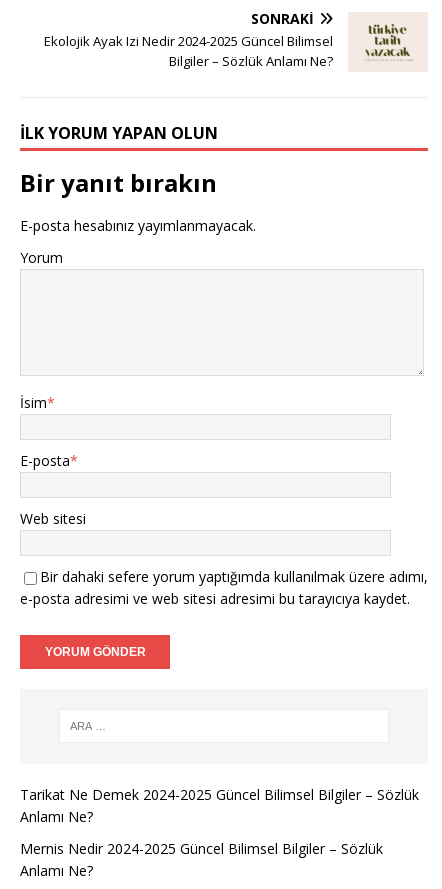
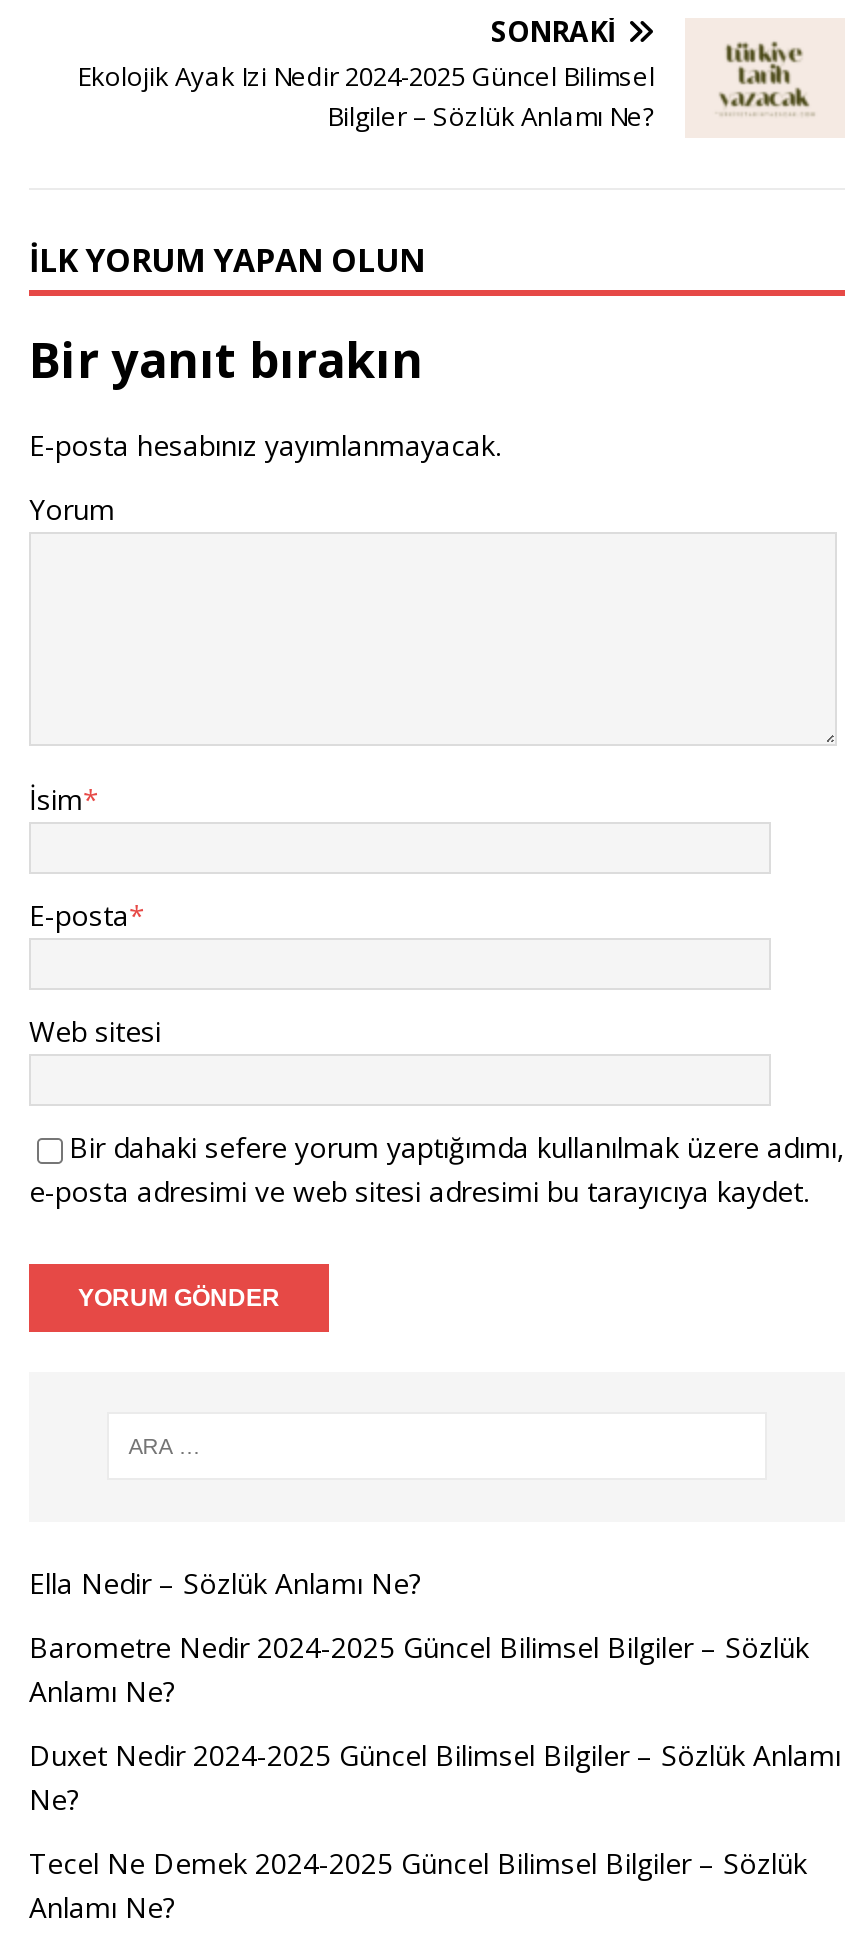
[20,785,419,804] Tarikat Ne Demek 2024-2025 Güncel Bilimsel Bilgiler – Sözlük -> [29,1563,809,1665] Ella Nedir – Sözlük Anlamı Ne? | Barometre Nedir 2024-2025 Güncel Bilimsel Bilgiler – Sözlük
[20,839,383,858] Mernis Nedir 2024-2025 Güncel Bilimsel Bilgiler – Sözlük -> [29,1735,841,1881] Duxet Nedir 2024-2025 Güncel Bilimsel Bilgiler – Sözlük Anlamı | Ne? | Tecel Ne Demek 2024-2025 Güncel Bilimsel Bilgiler – Sözlük

